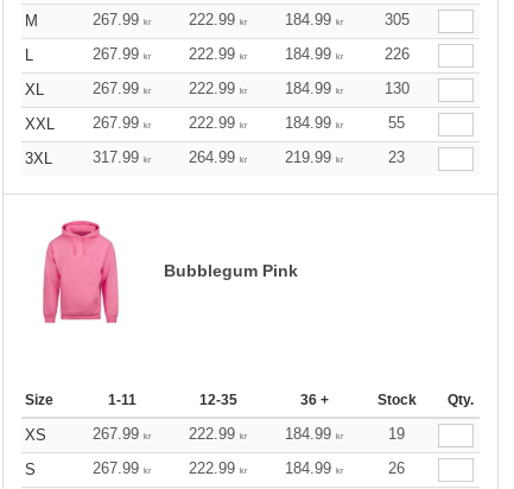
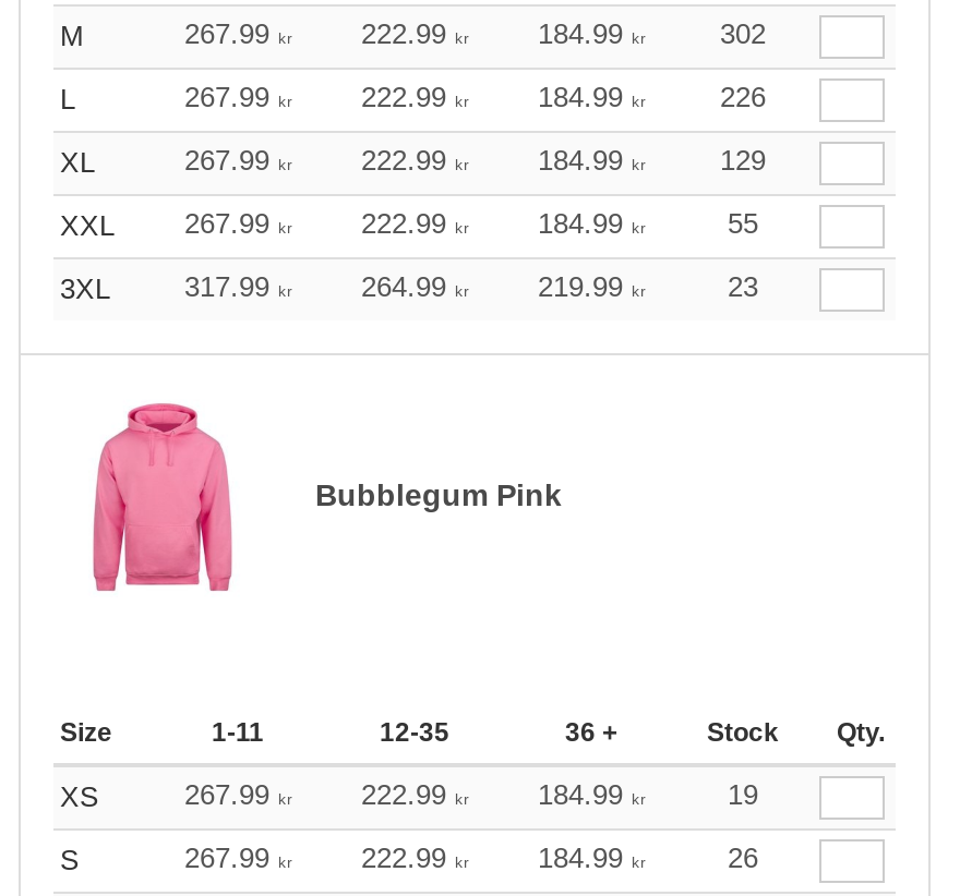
[384,10,409,28] 305 -> [720,16,766,49] 302
[384,79,409,97] 130 -> [720,143,766,175] 129

